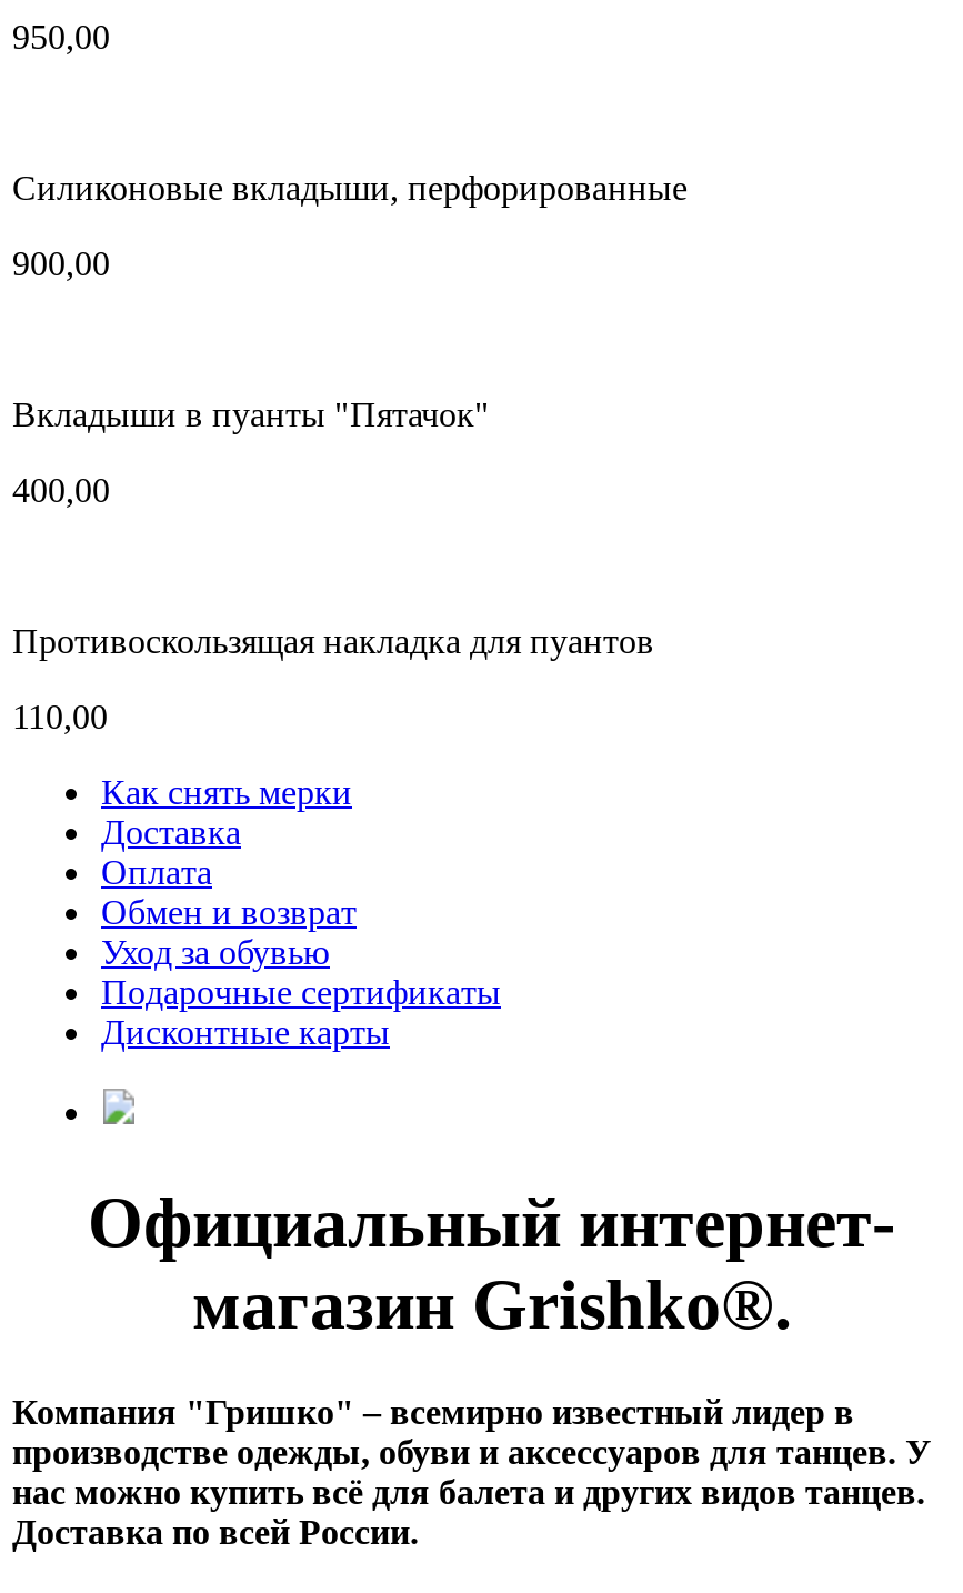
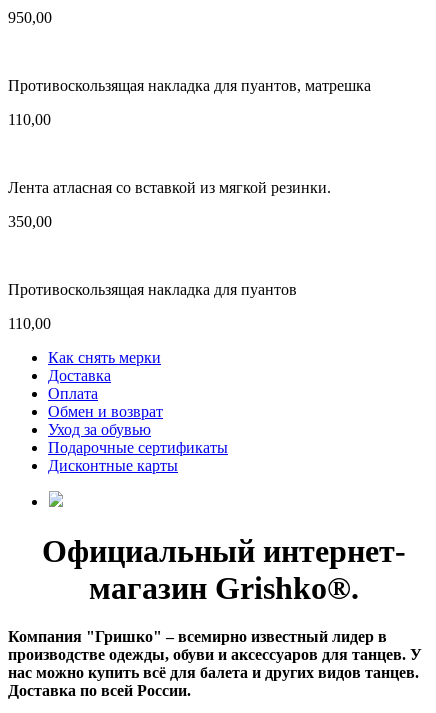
[12,170,688,207] Силиконовые вкладыши, перфорированные -> [8,77,371,94] Противоскользящая накладка для пуантов, матрешка
[12,245,110,283] 900,00 -> [8,111,51,128] 110,00
[12,396,490,434] Вкладыши в пуанты "Пятачок" -> [8,179,331,196] Лента атласная со вставкой из мягкой резинки.
[12,472,110,509] 400,00 -> [8,213,52,230] 350,00

